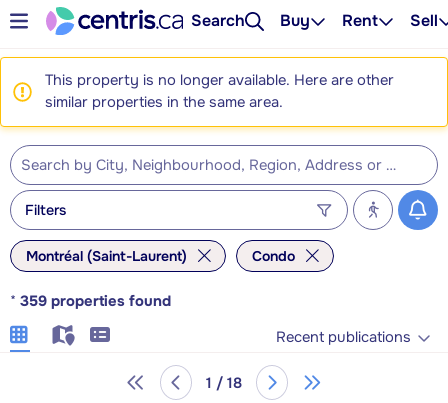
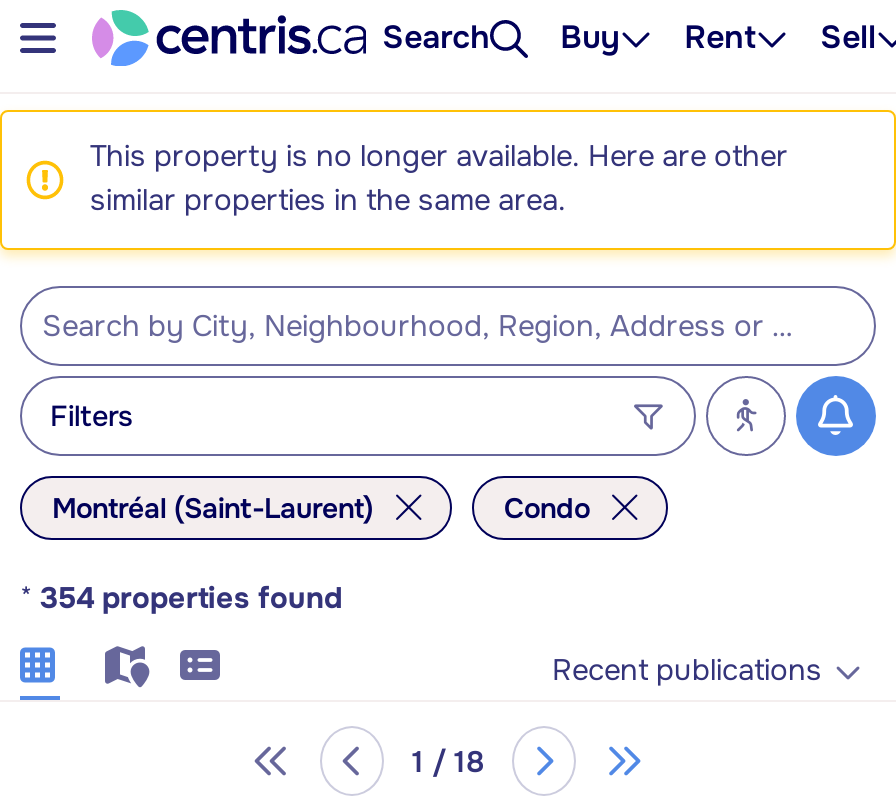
[10,292,171,311] * 359 properties found -> [20,580,342,618] * 354 properties found

